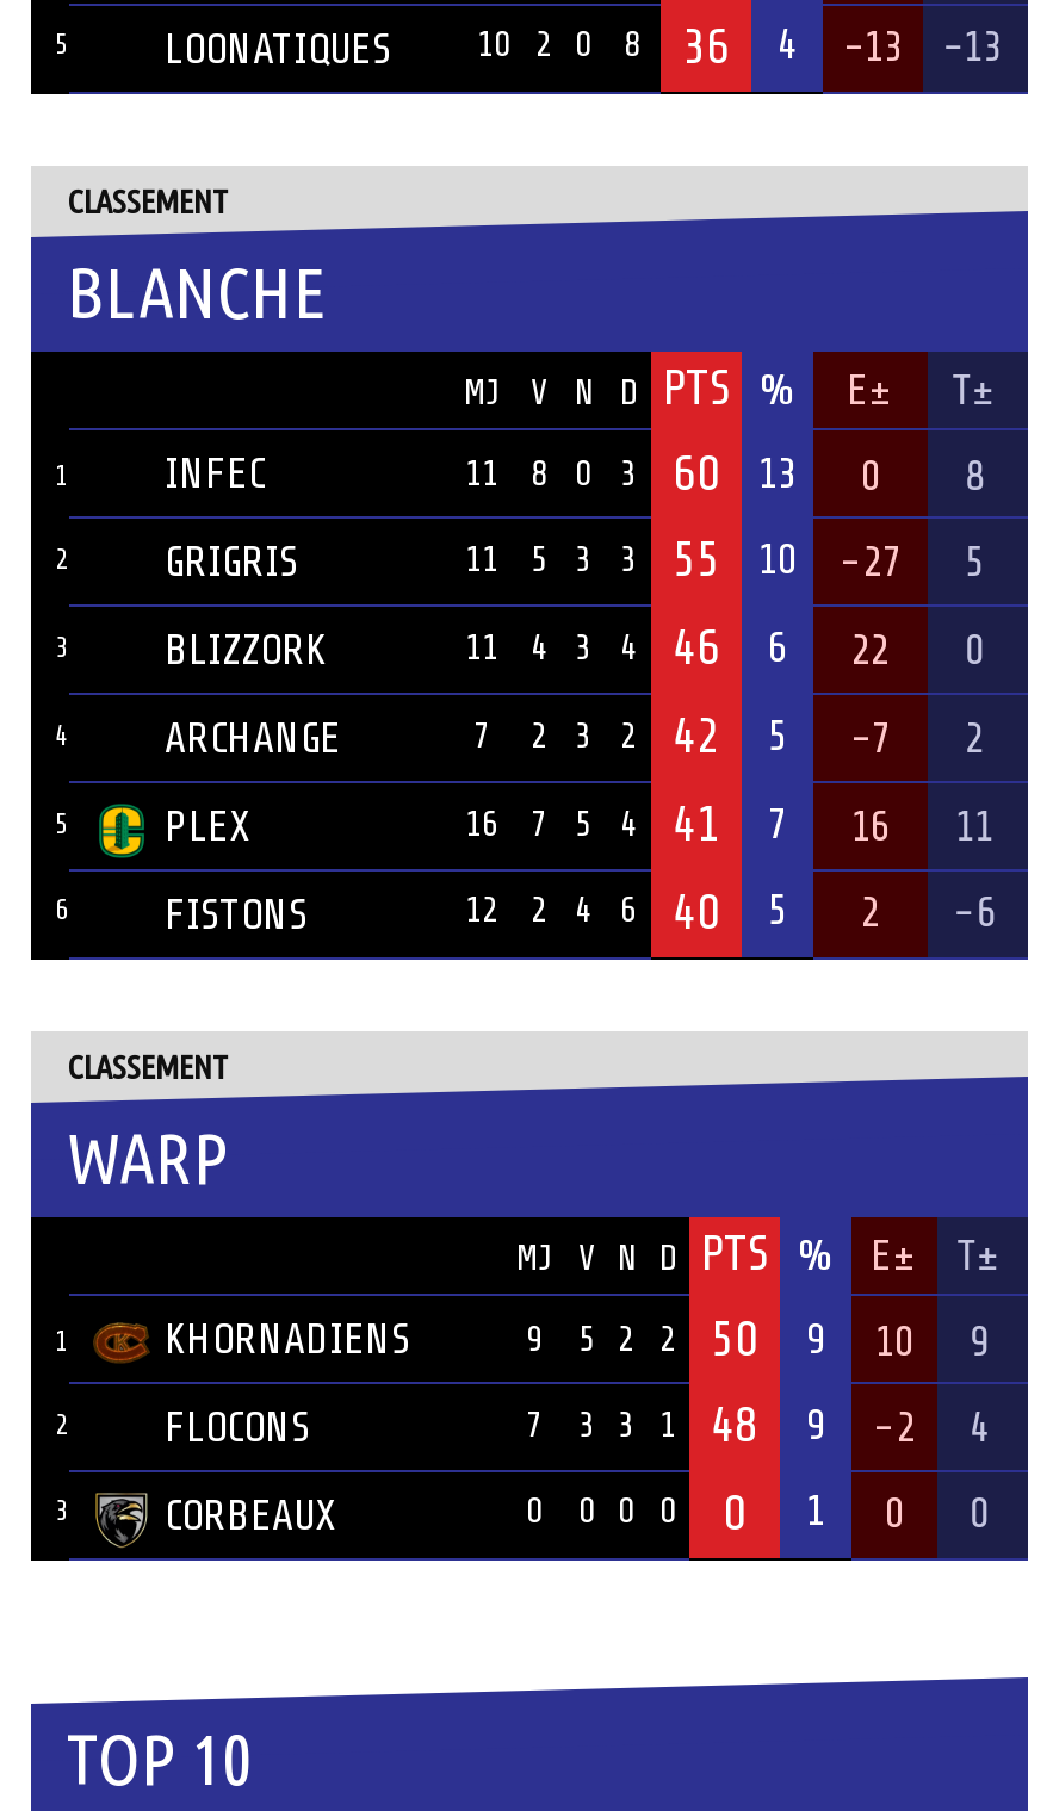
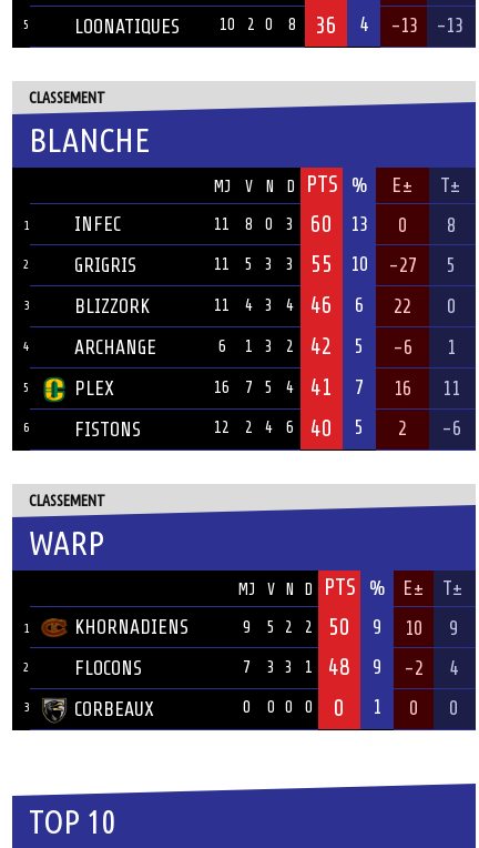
[473,717,490,758] 7 -> [218,337,226,356] 6
[531,717,547,758] 2 -> [244,337,252,356] 1
[850,715,891,762] -7 -> [393,336,412,358] -6
[965,715,984,762] 2 -> [446,336,455,358] 1

